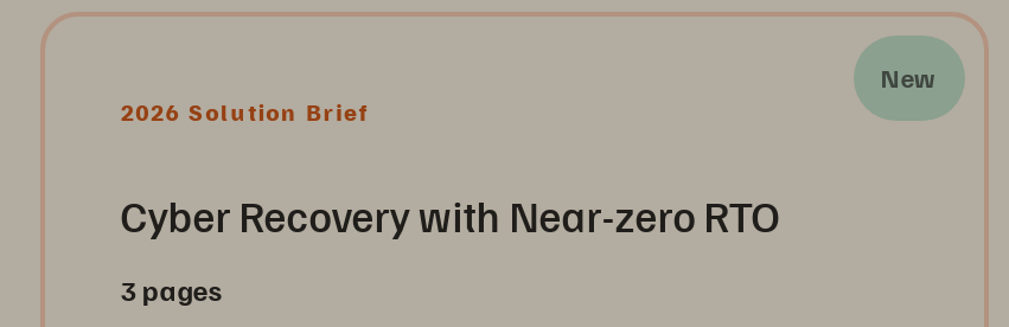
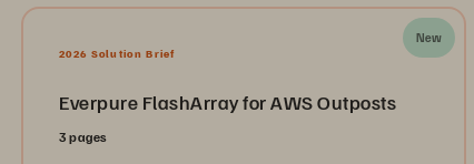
[121,191,781,243] Cyber Recovery with Near-zero RTO -> [59,90,396,115] Everpure FlashArray for AWS Outposts

